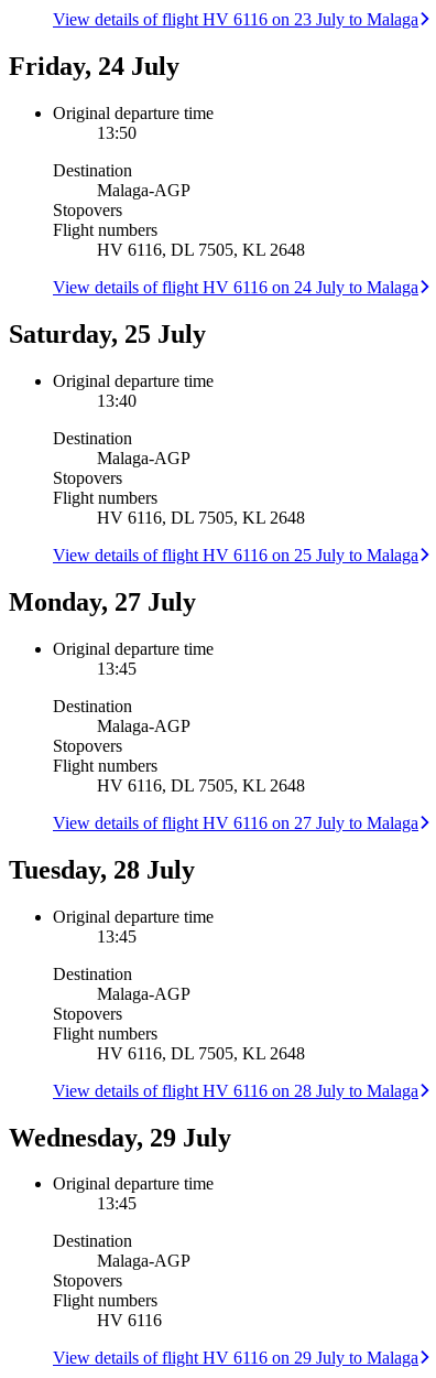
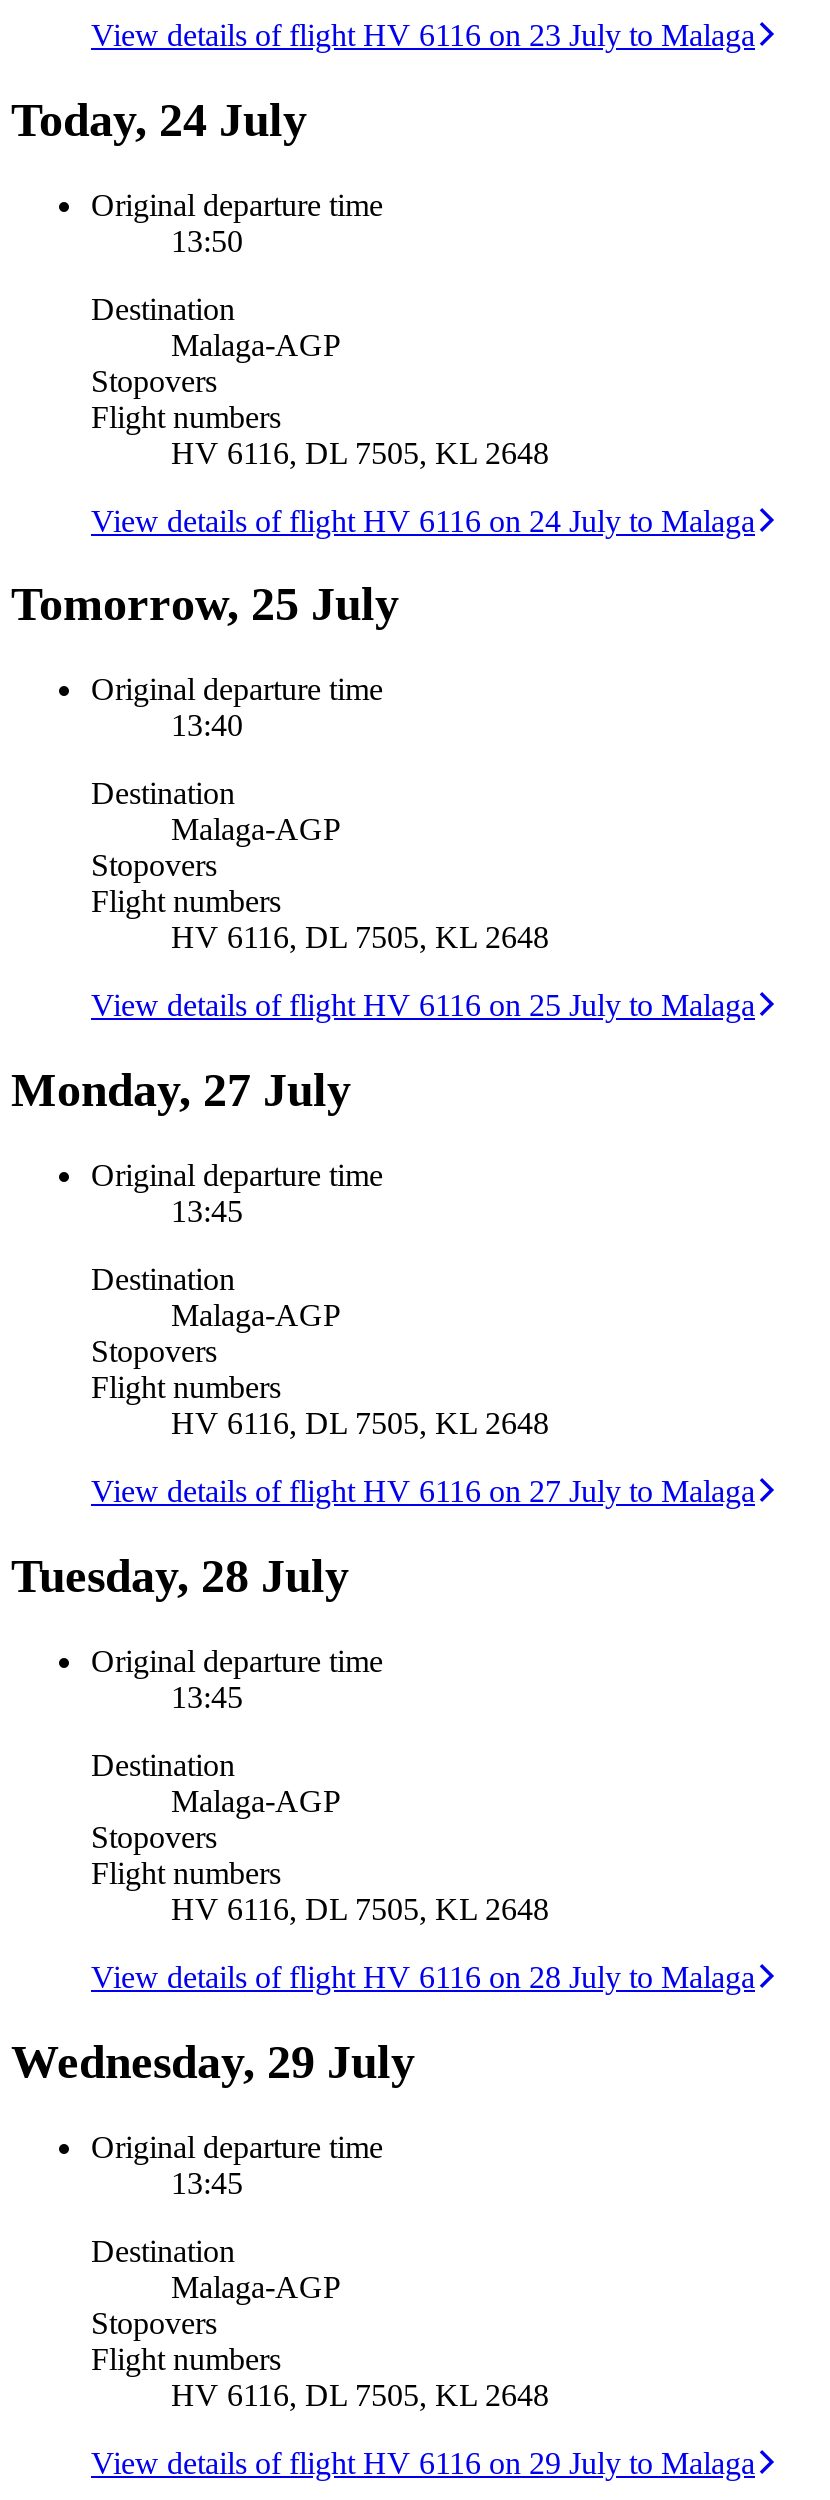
[9,52,179,81] Friday, 24 July -> [11,93,307,145] Today, 24 July
[9,320,206,348] Saturday, 25 July -> [11,579,399,631] Tomorrow, 25 July
[97,1311,162,1330] HV 6116 -> [171,2378,549,2412] HV 6116, DL 7505, KL 2648

